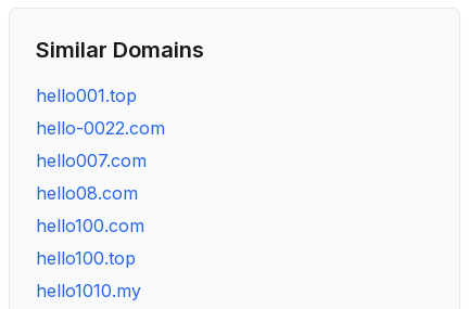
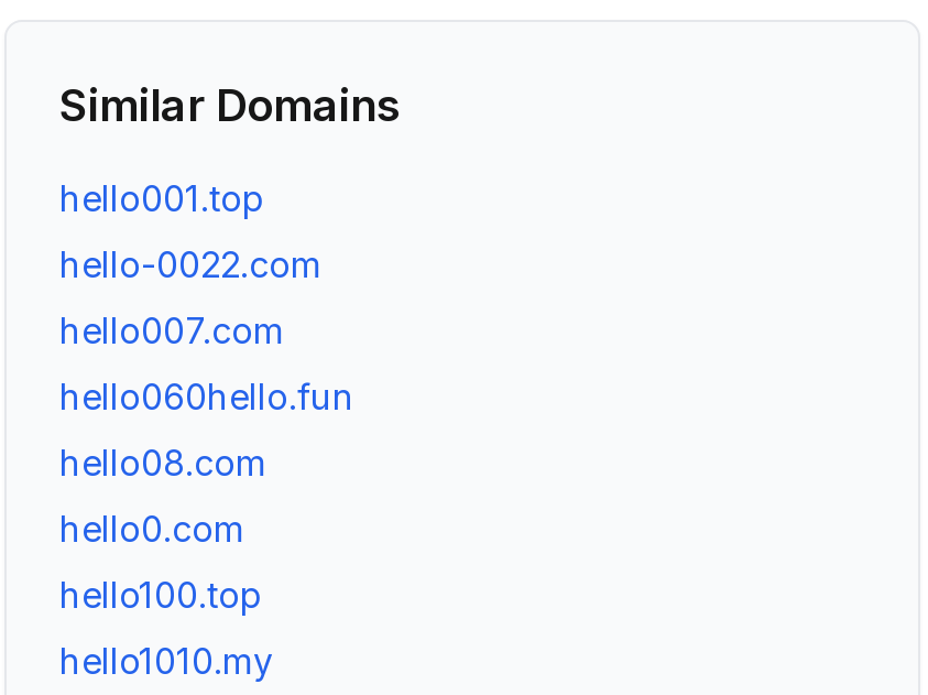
none -> [59,374,354,419] hello060hello.fun
[36,215,144,236] hello100.com -> [59,507,244,551] hello0.com

